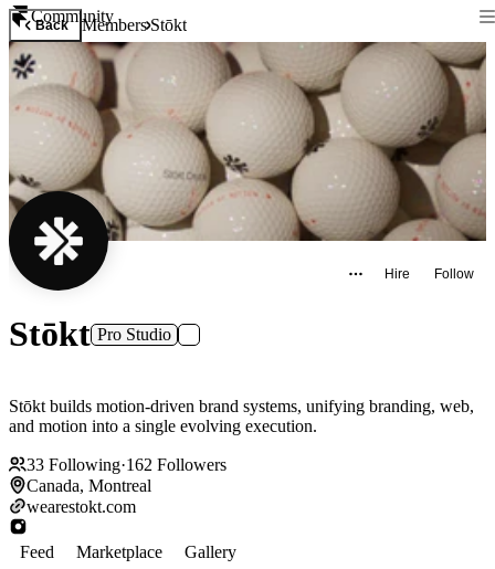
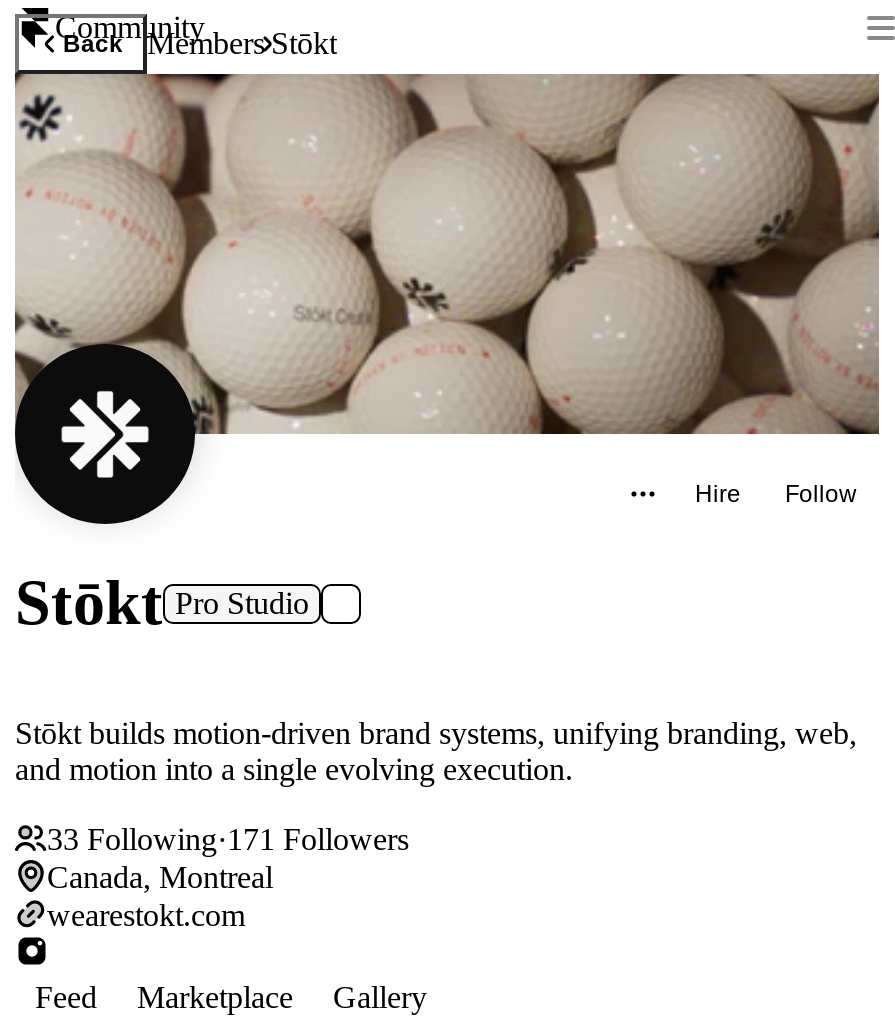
[27,455,227,474] 33 Following · 162 Followers -> [47,822,409,856] 33 Following · 171 Followers

